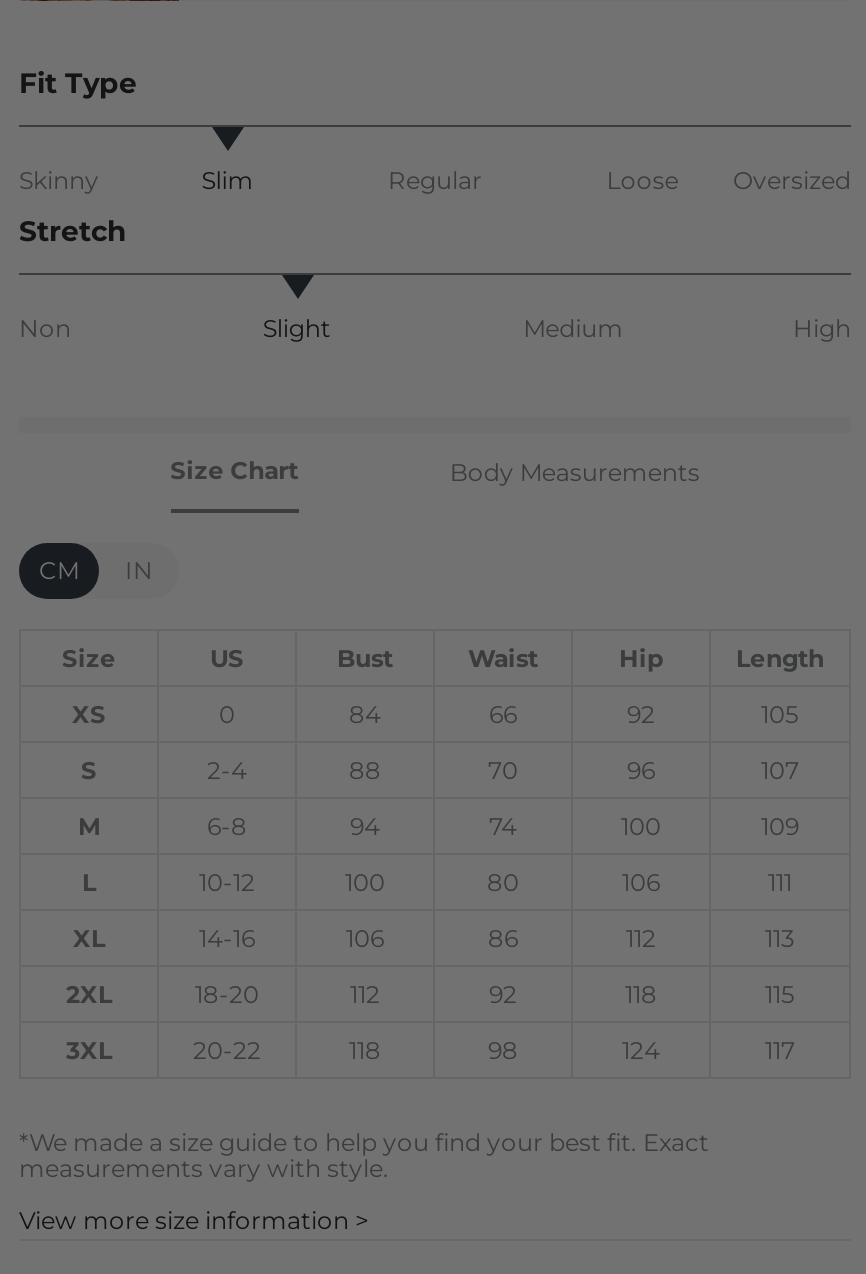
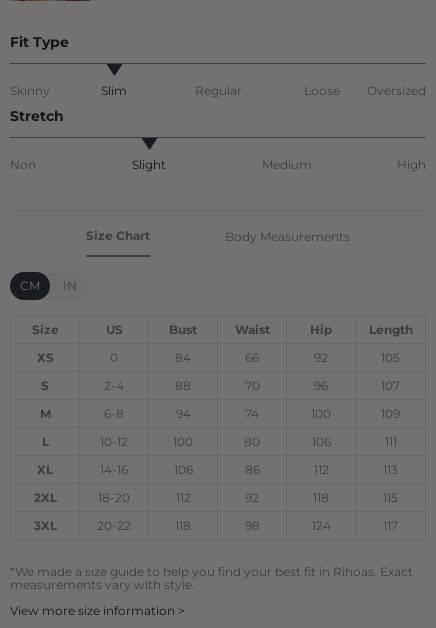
[19,1127,709,1157] *We made a size guide to help you find your best fit. Exact -> [10,564,413,579] *We made a size guide to help you find your best fit in Rihoas. Exact

